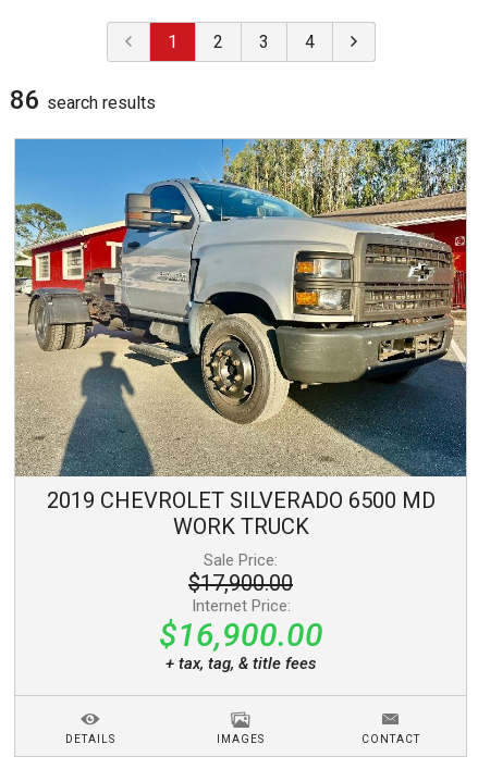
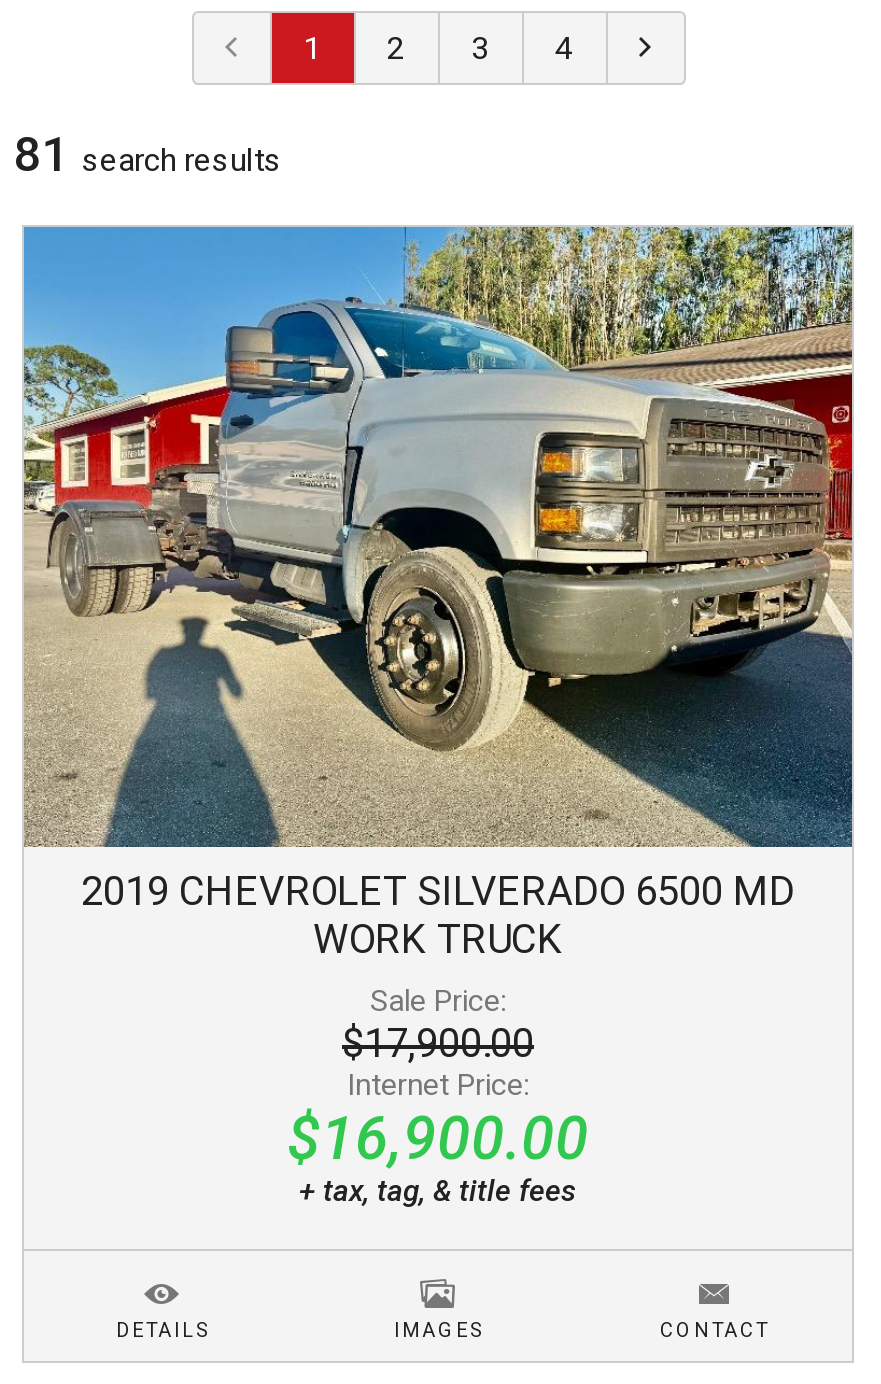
[10,85,156,115] 86 search results -> [14,127,282,183] 81 search results

